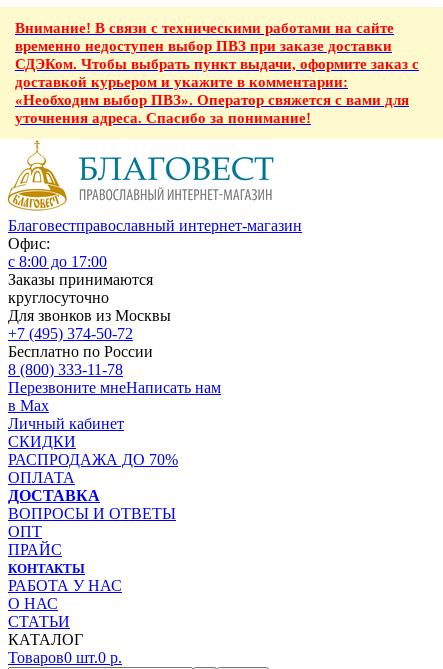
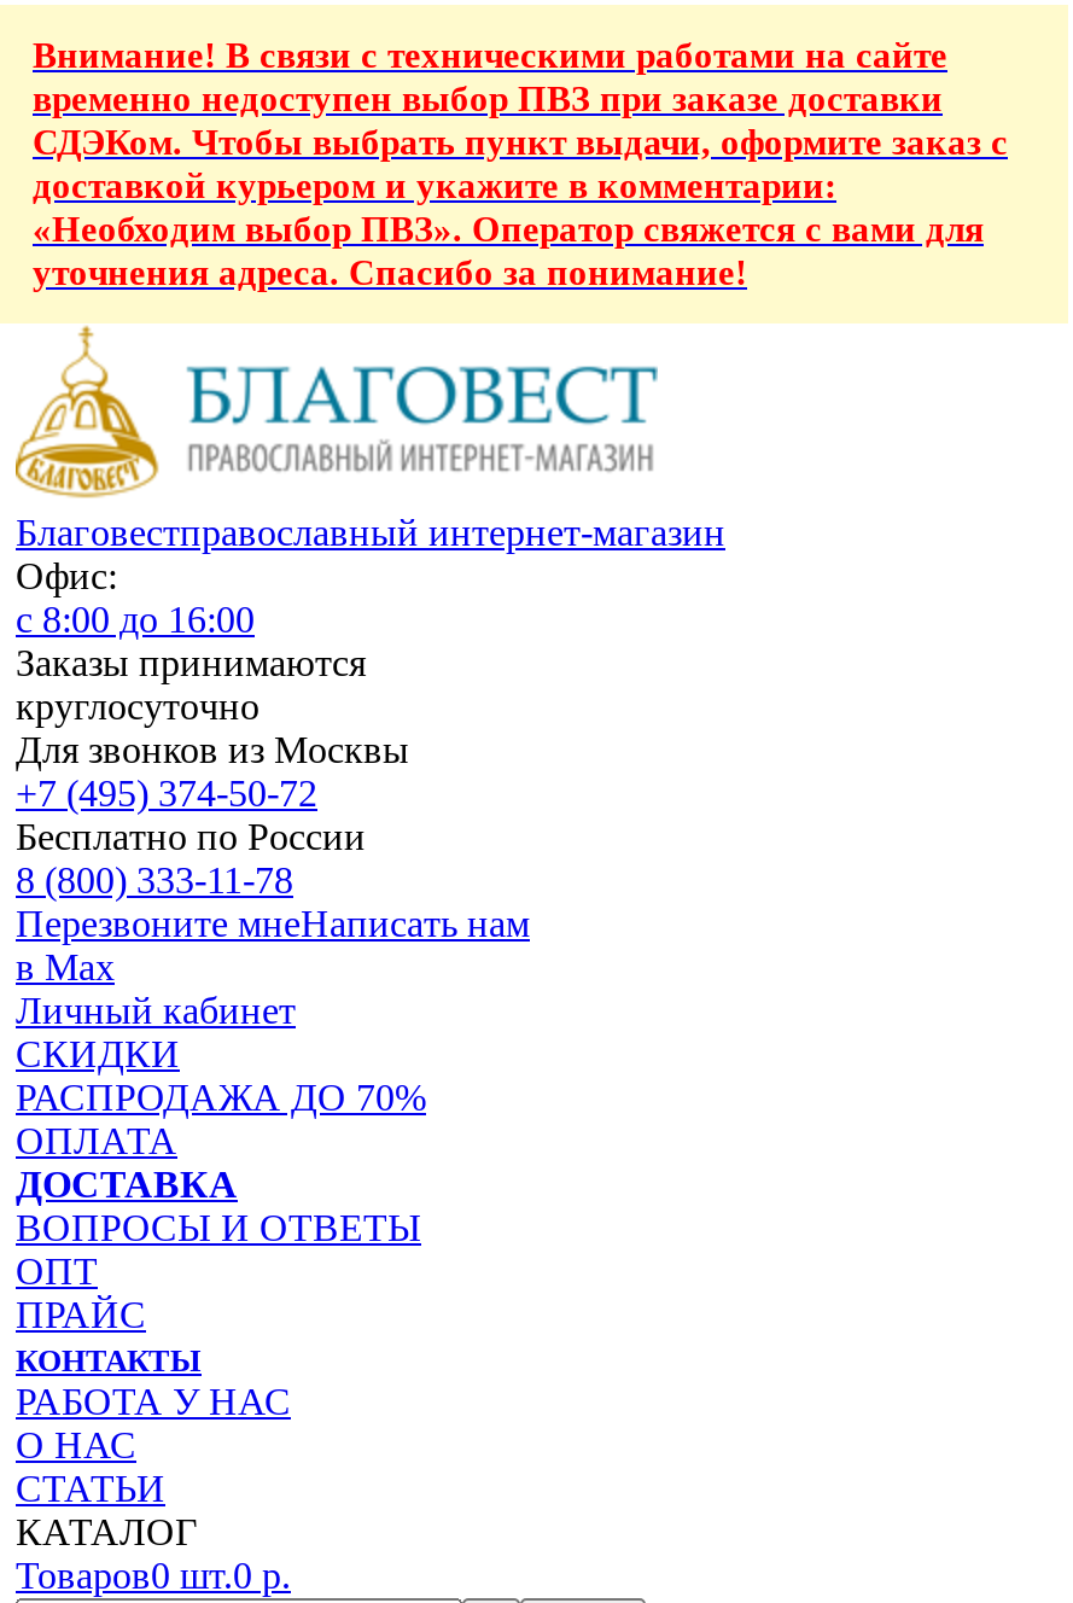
[8,253,107,270] с 8:00 до 17:00 -> [16,599,255,640] с 8:00 до 16:00

